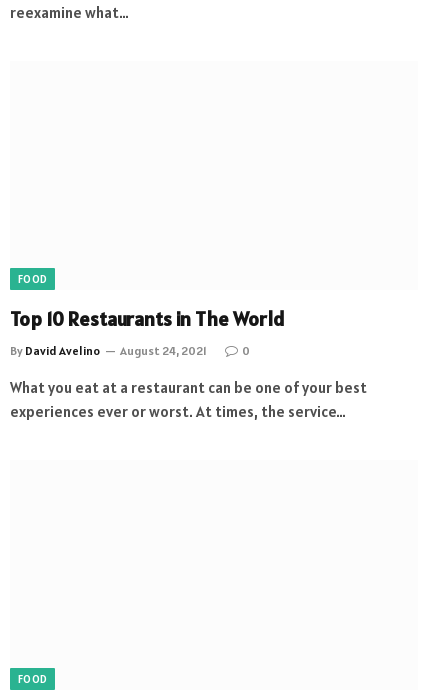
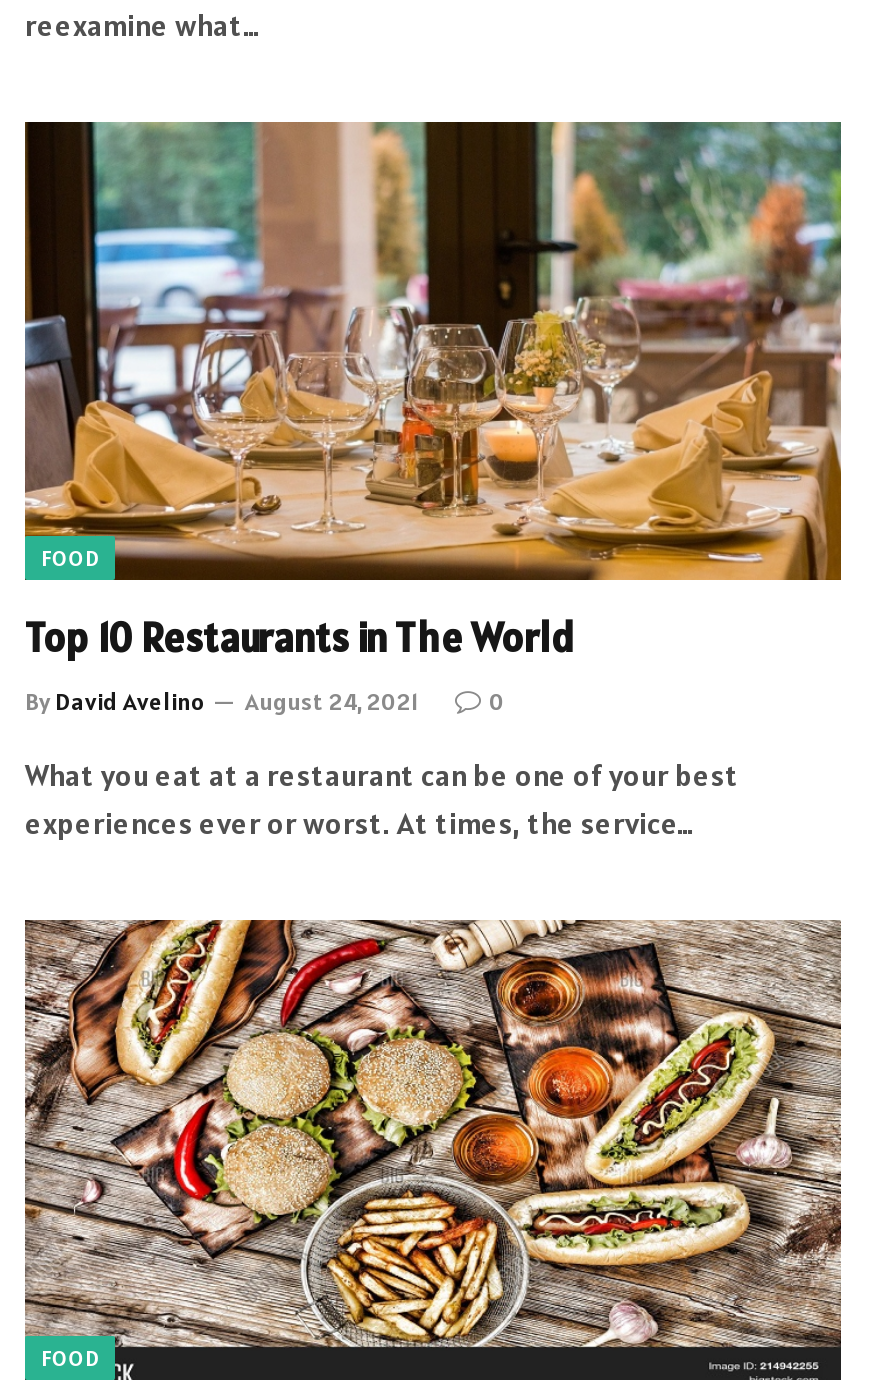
none -> [23,120,843,582] [image]
none -> [23,918,843,1382] [image]

